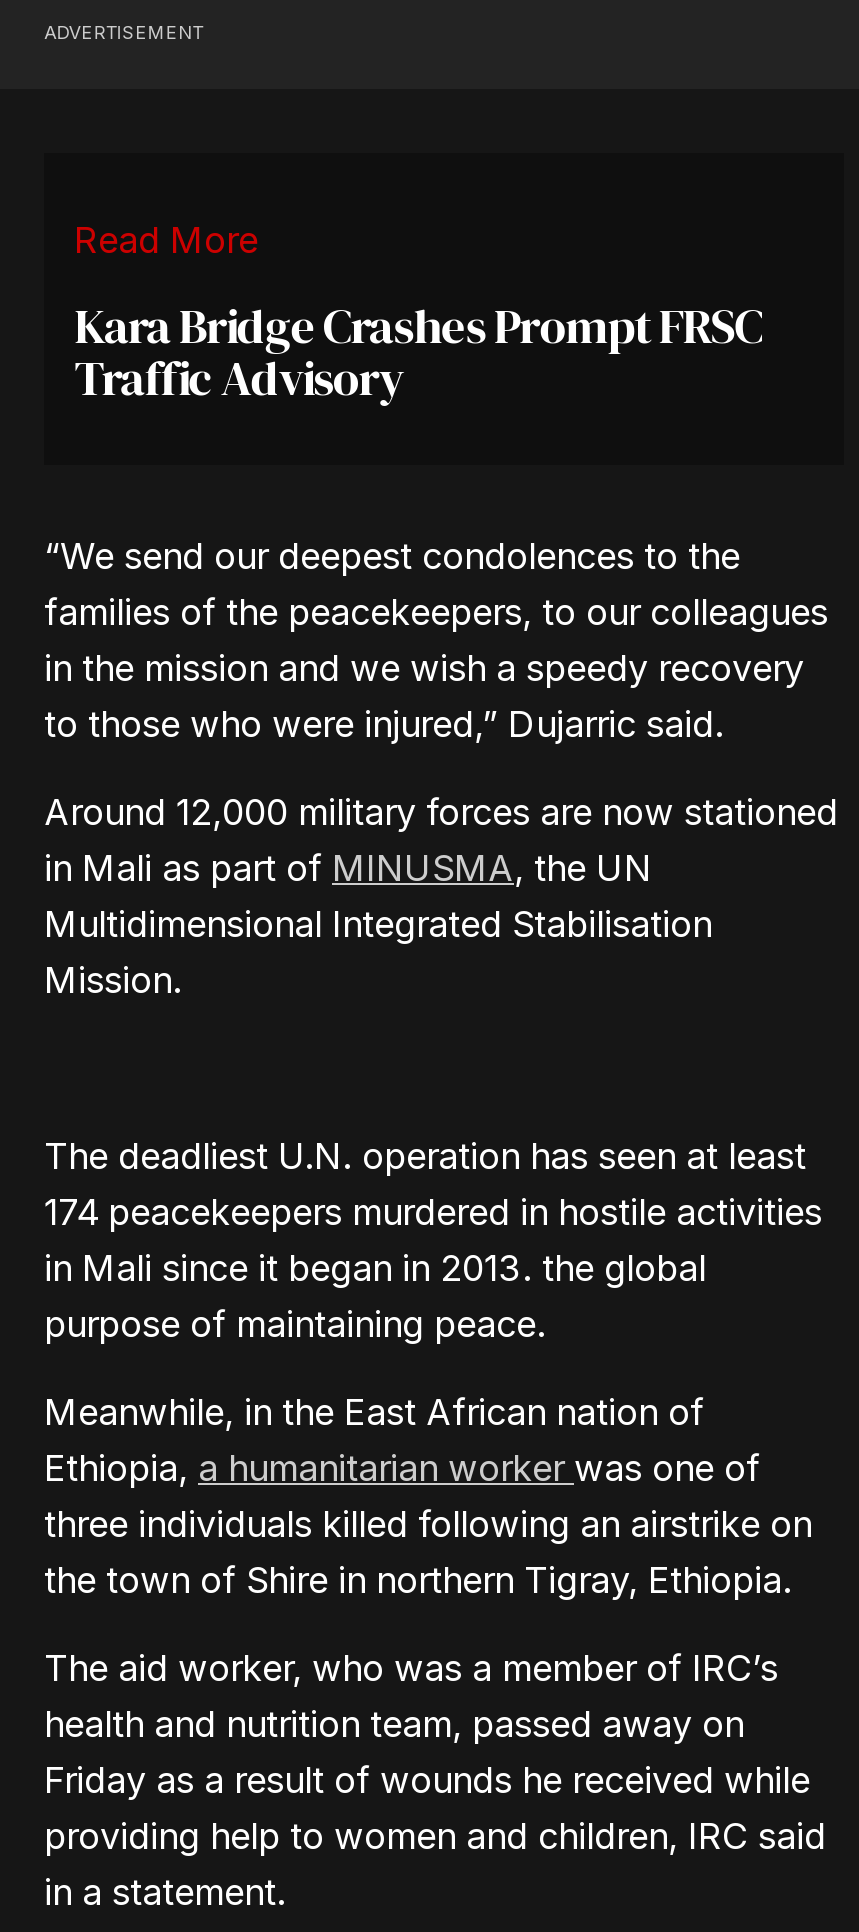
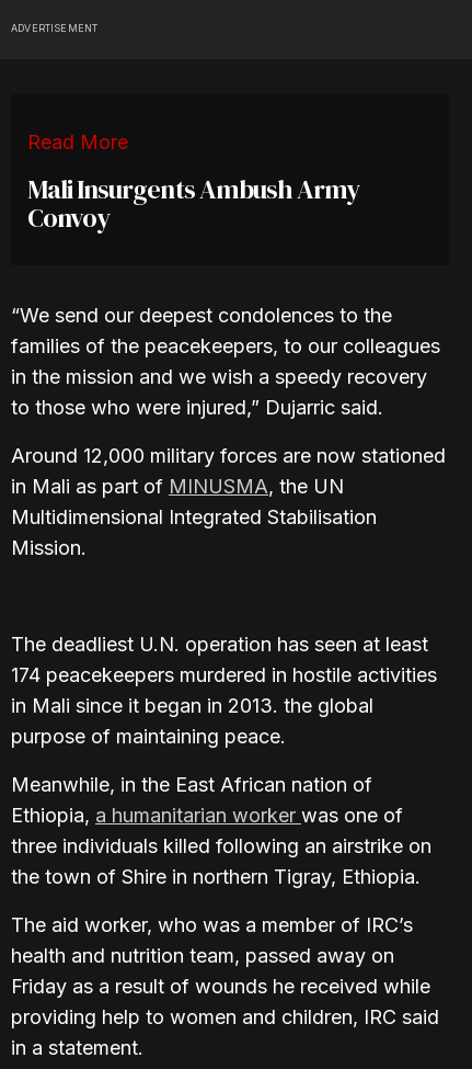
[74,294,762,412] Kara Bridge Crashes Prompt FRSC | Traffic Advisory -> [27,171,359,236] Mali Insurgents Ambush Army | Convoy

